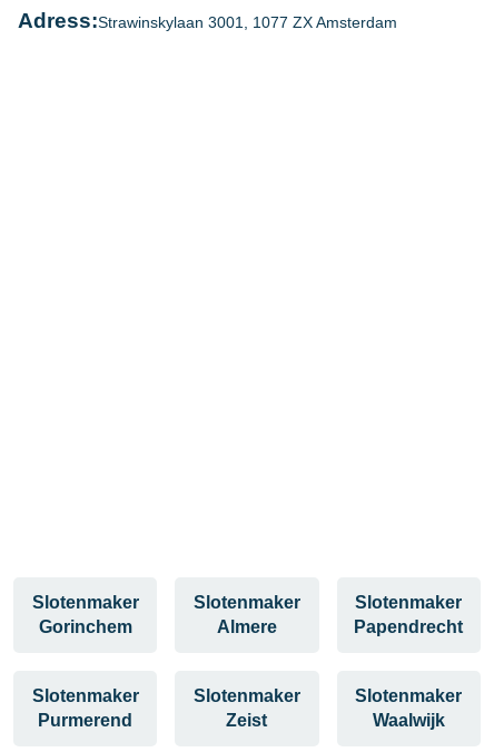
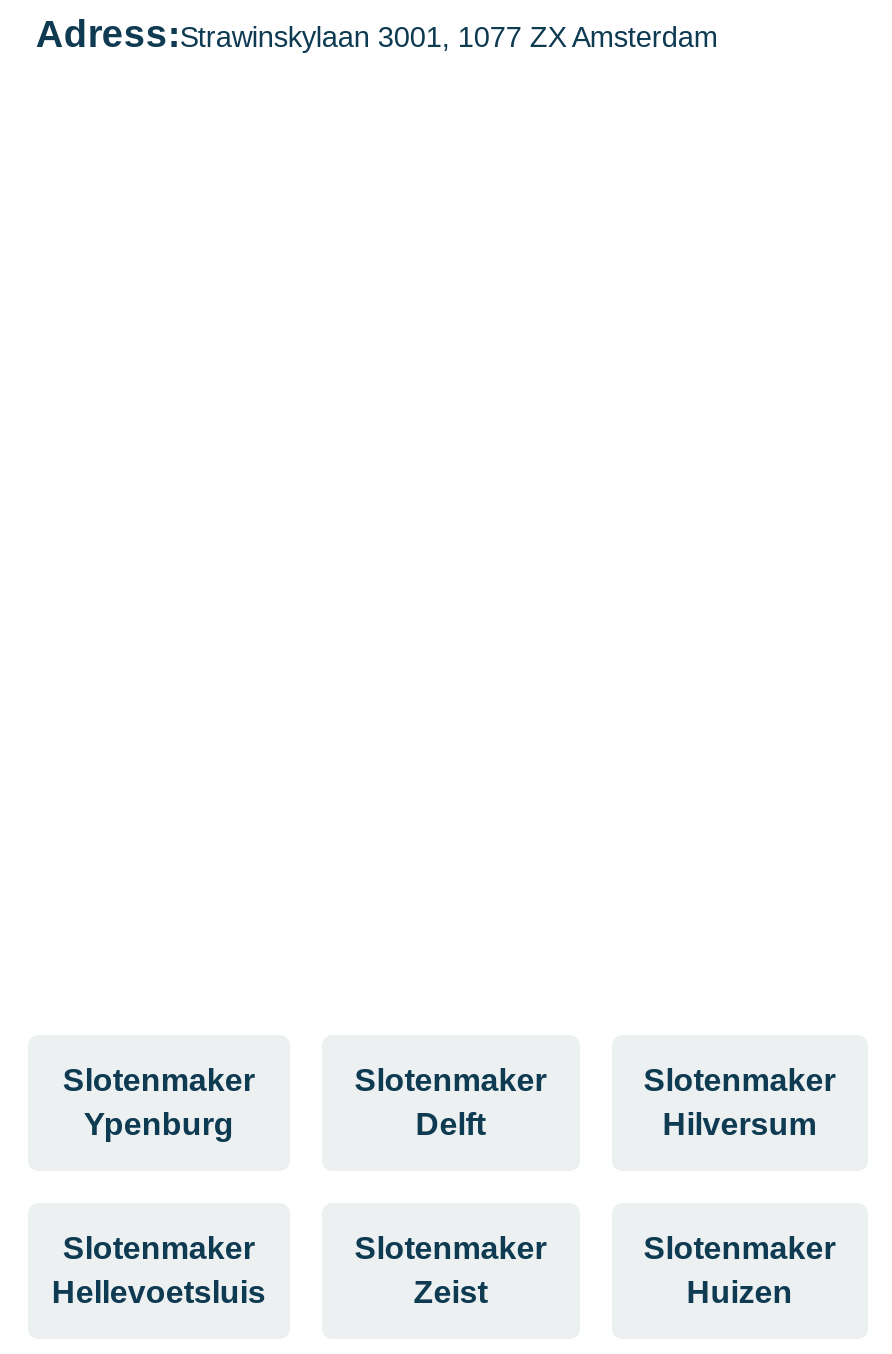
[38,617,132,636] Gorinchem -> [84,1107,234,1141] Ypenburg
[217,617,277,636] Almere -> [415,1107,485,1141] Delft
[354,617,463,636] Papendrecht -> [663,1107,817,1141] Hilversum
[38,711,133,730] Purmerend -> [52,1275,266,1309] Hellevoetsluis
[373,711,445,730] Waalwijk -> [687,1275,793,1309] Huizen

